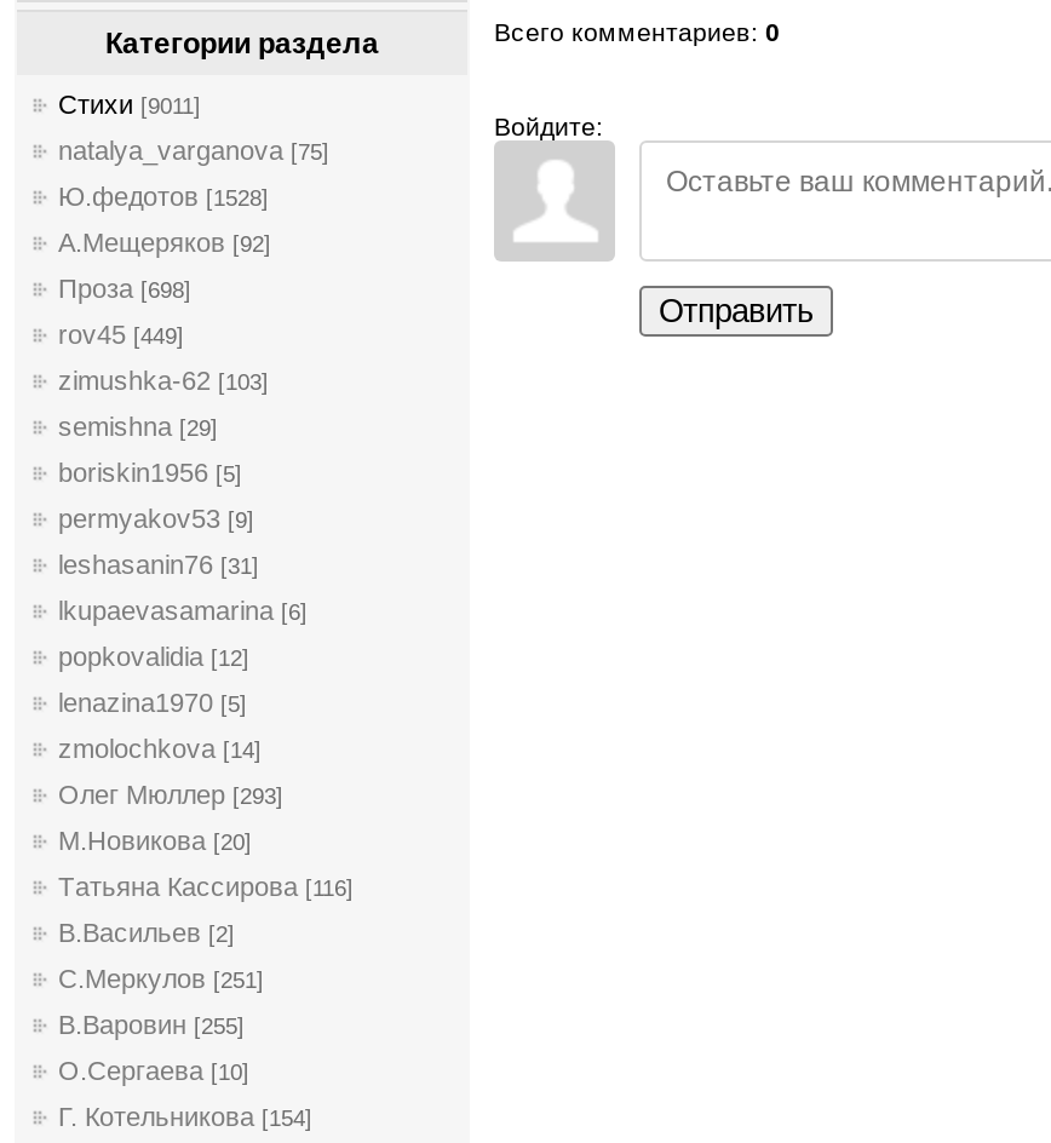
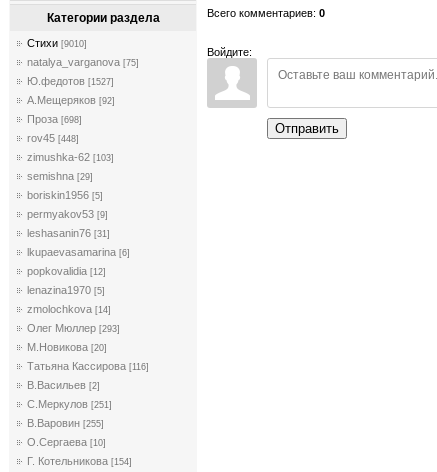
[58,90,201,119] Стихи [9011] -> [27,37,87,49] Стихи [9010]
[58,182,269,211] Ю.федотов [1528] -> [27,75,114,87] Ю.федотов [1527]
[58,320,184,349] rov45 [449] -> [27,132,79,144] rov45 [448]

